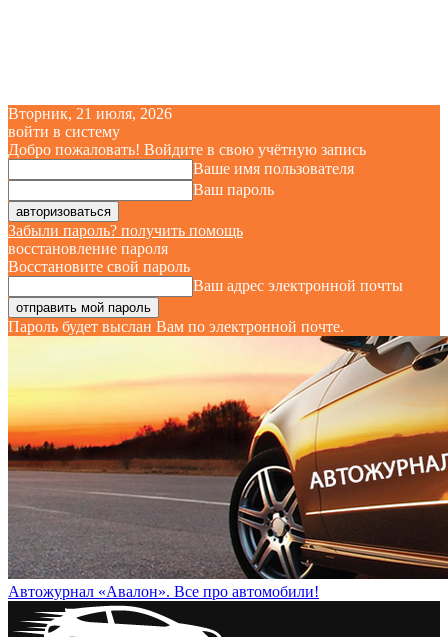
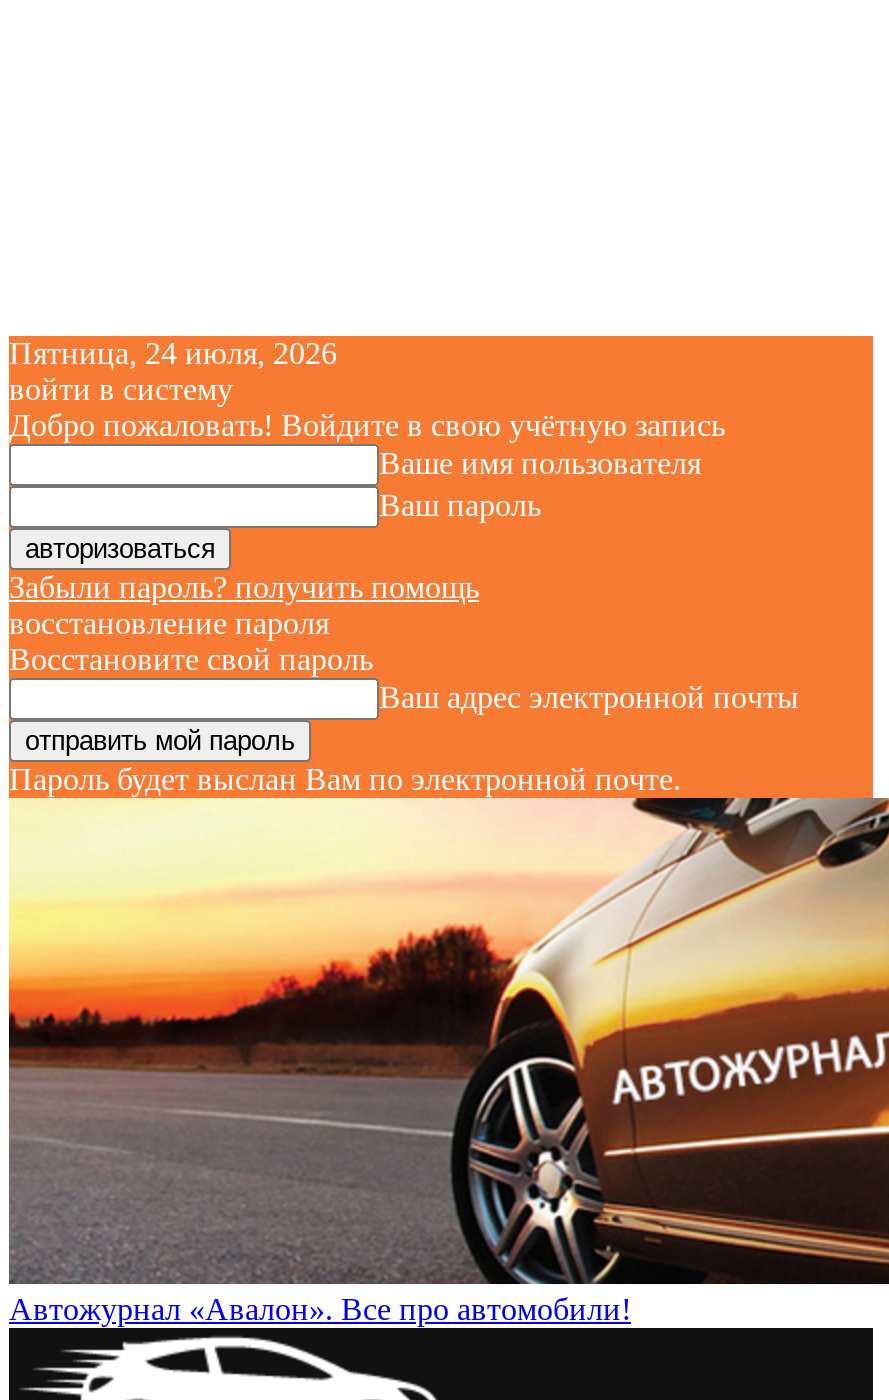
[8,105,172,122] Вторник, 21 июля, 2026 -> [9,336,337,370] Пятница, 24 июля, 2026

